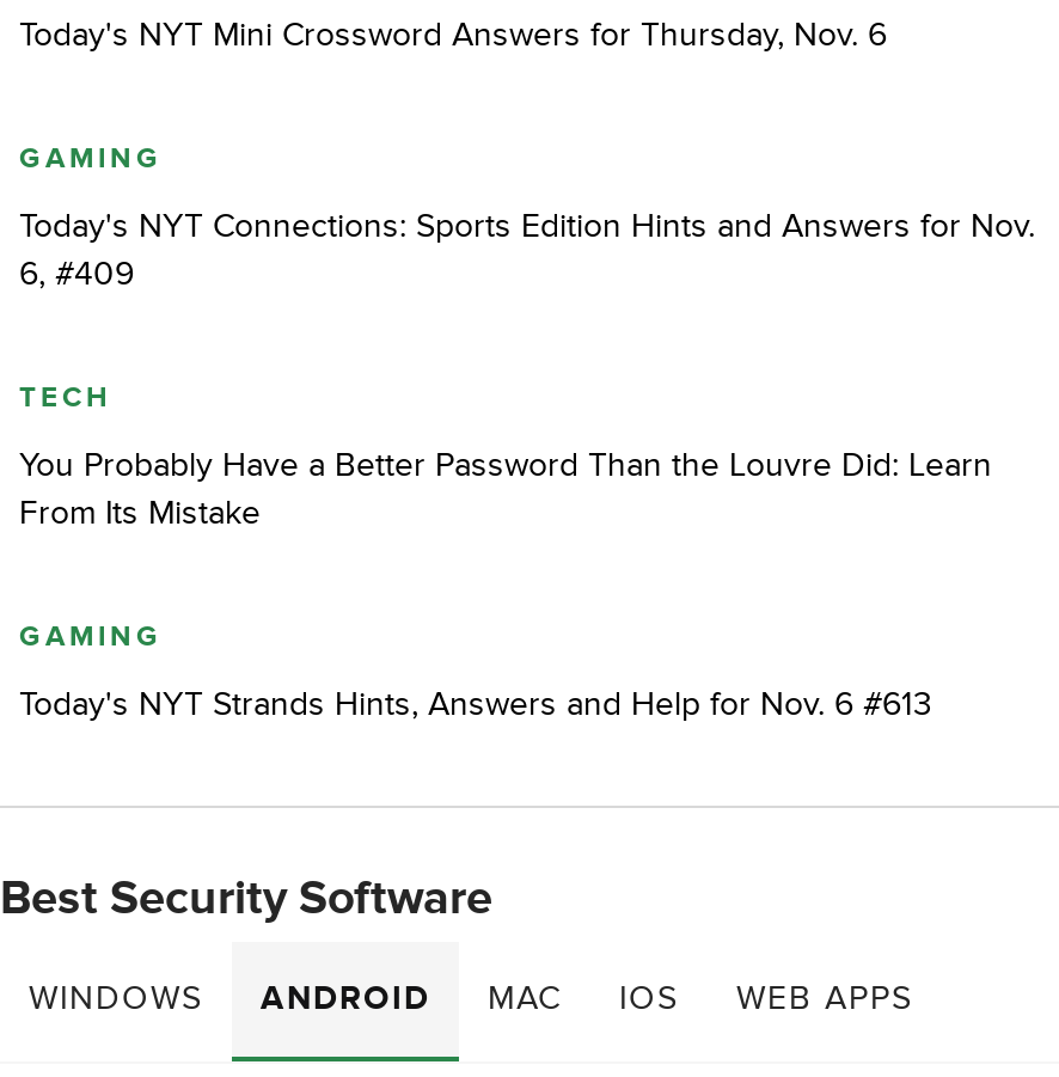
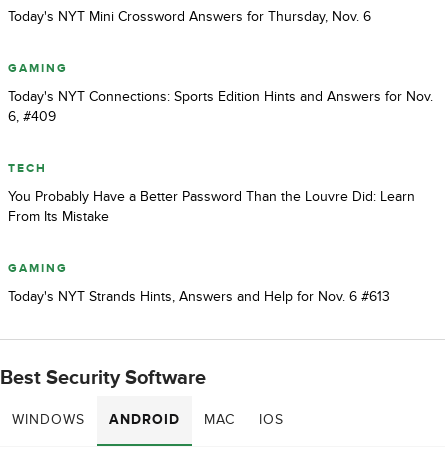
[736,979,913,1019] WEB APPS -> none

